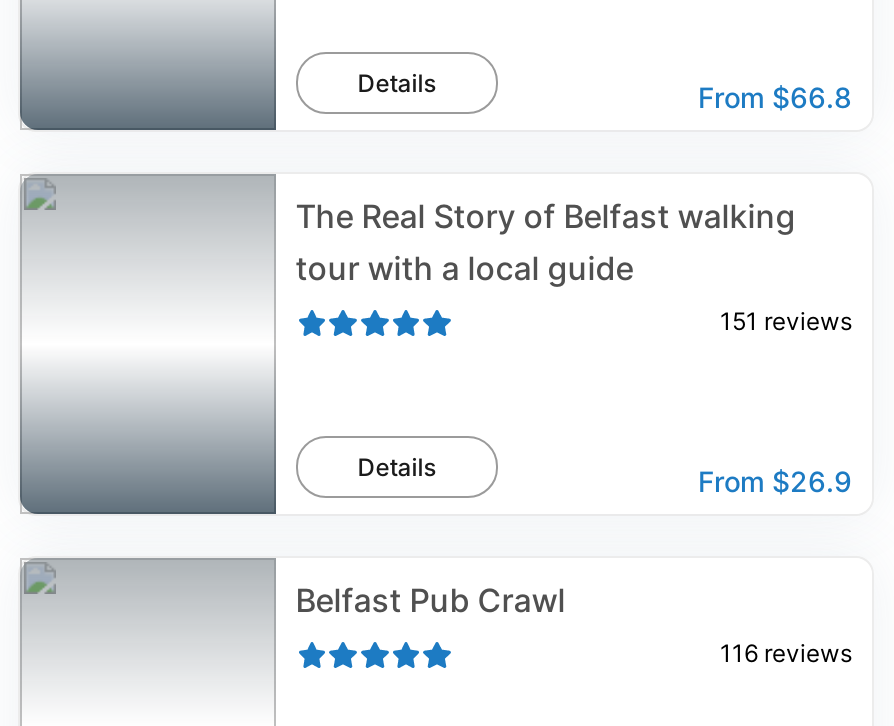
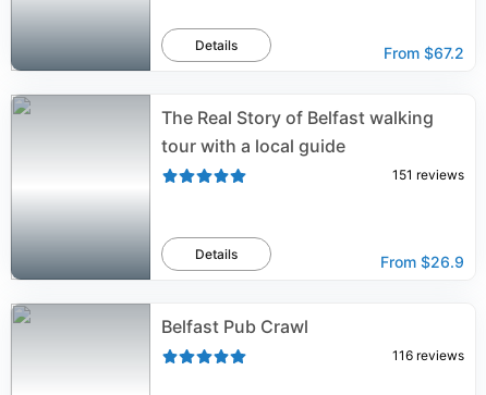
[698,80,852,114] From $66.8 -> [384,44,464,62] From $67.2

